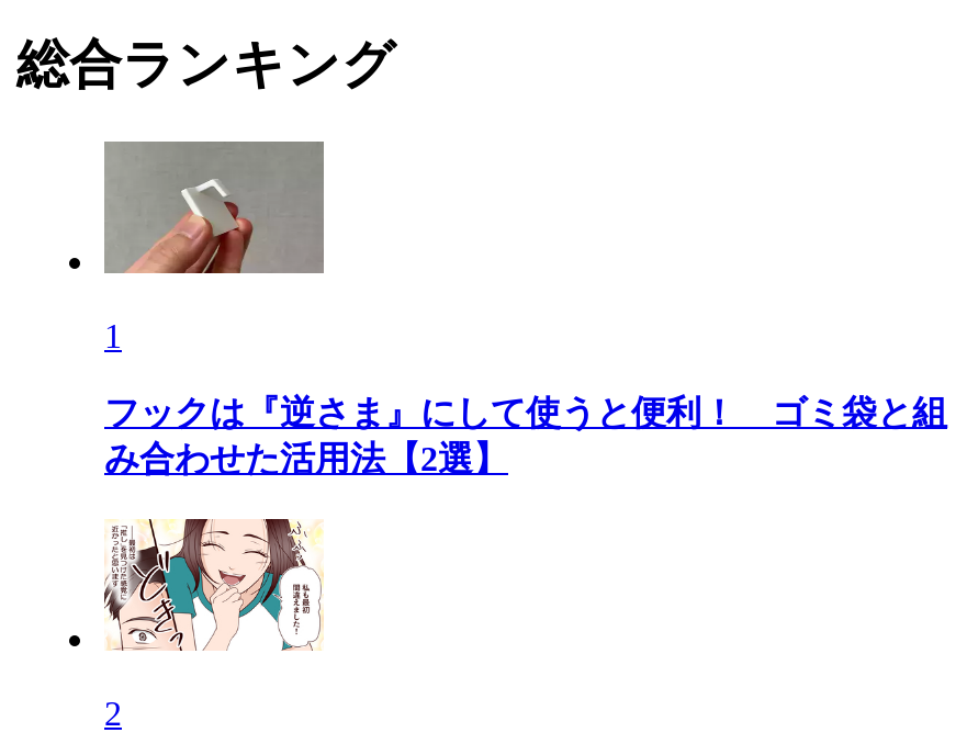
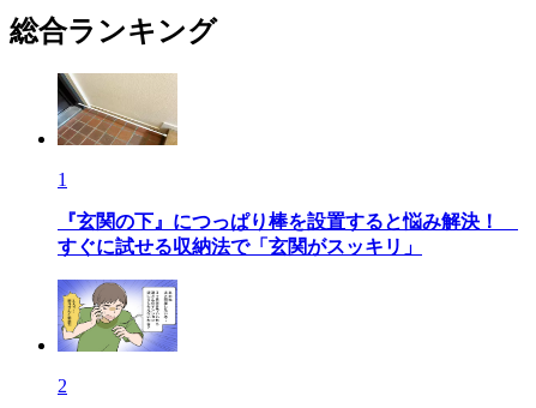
[104,142,324,275] [image] -> [56,73,177,146] [image]
[104,395,947,478] フックは『逆さま』にして使うと便利！ ゴミ袋と組 | み合わせた活用法【2選】 -> [58,212,518,257] 『玄関の下』につっぱり棒を設置すると悩み解決！ | すぐに試せる収納法で「玄関がスッキリ」
[102,517,324,653] [image] -> [56,278,179,353] [image]

